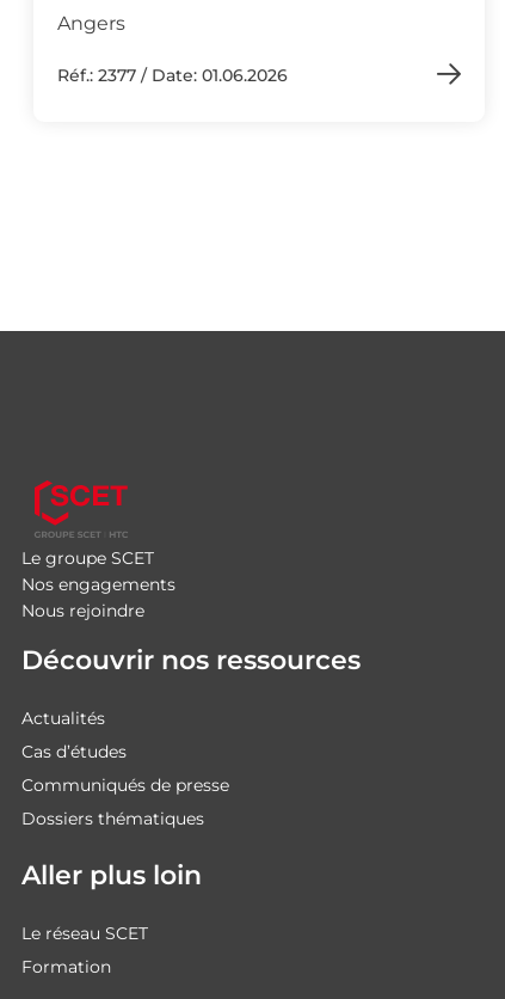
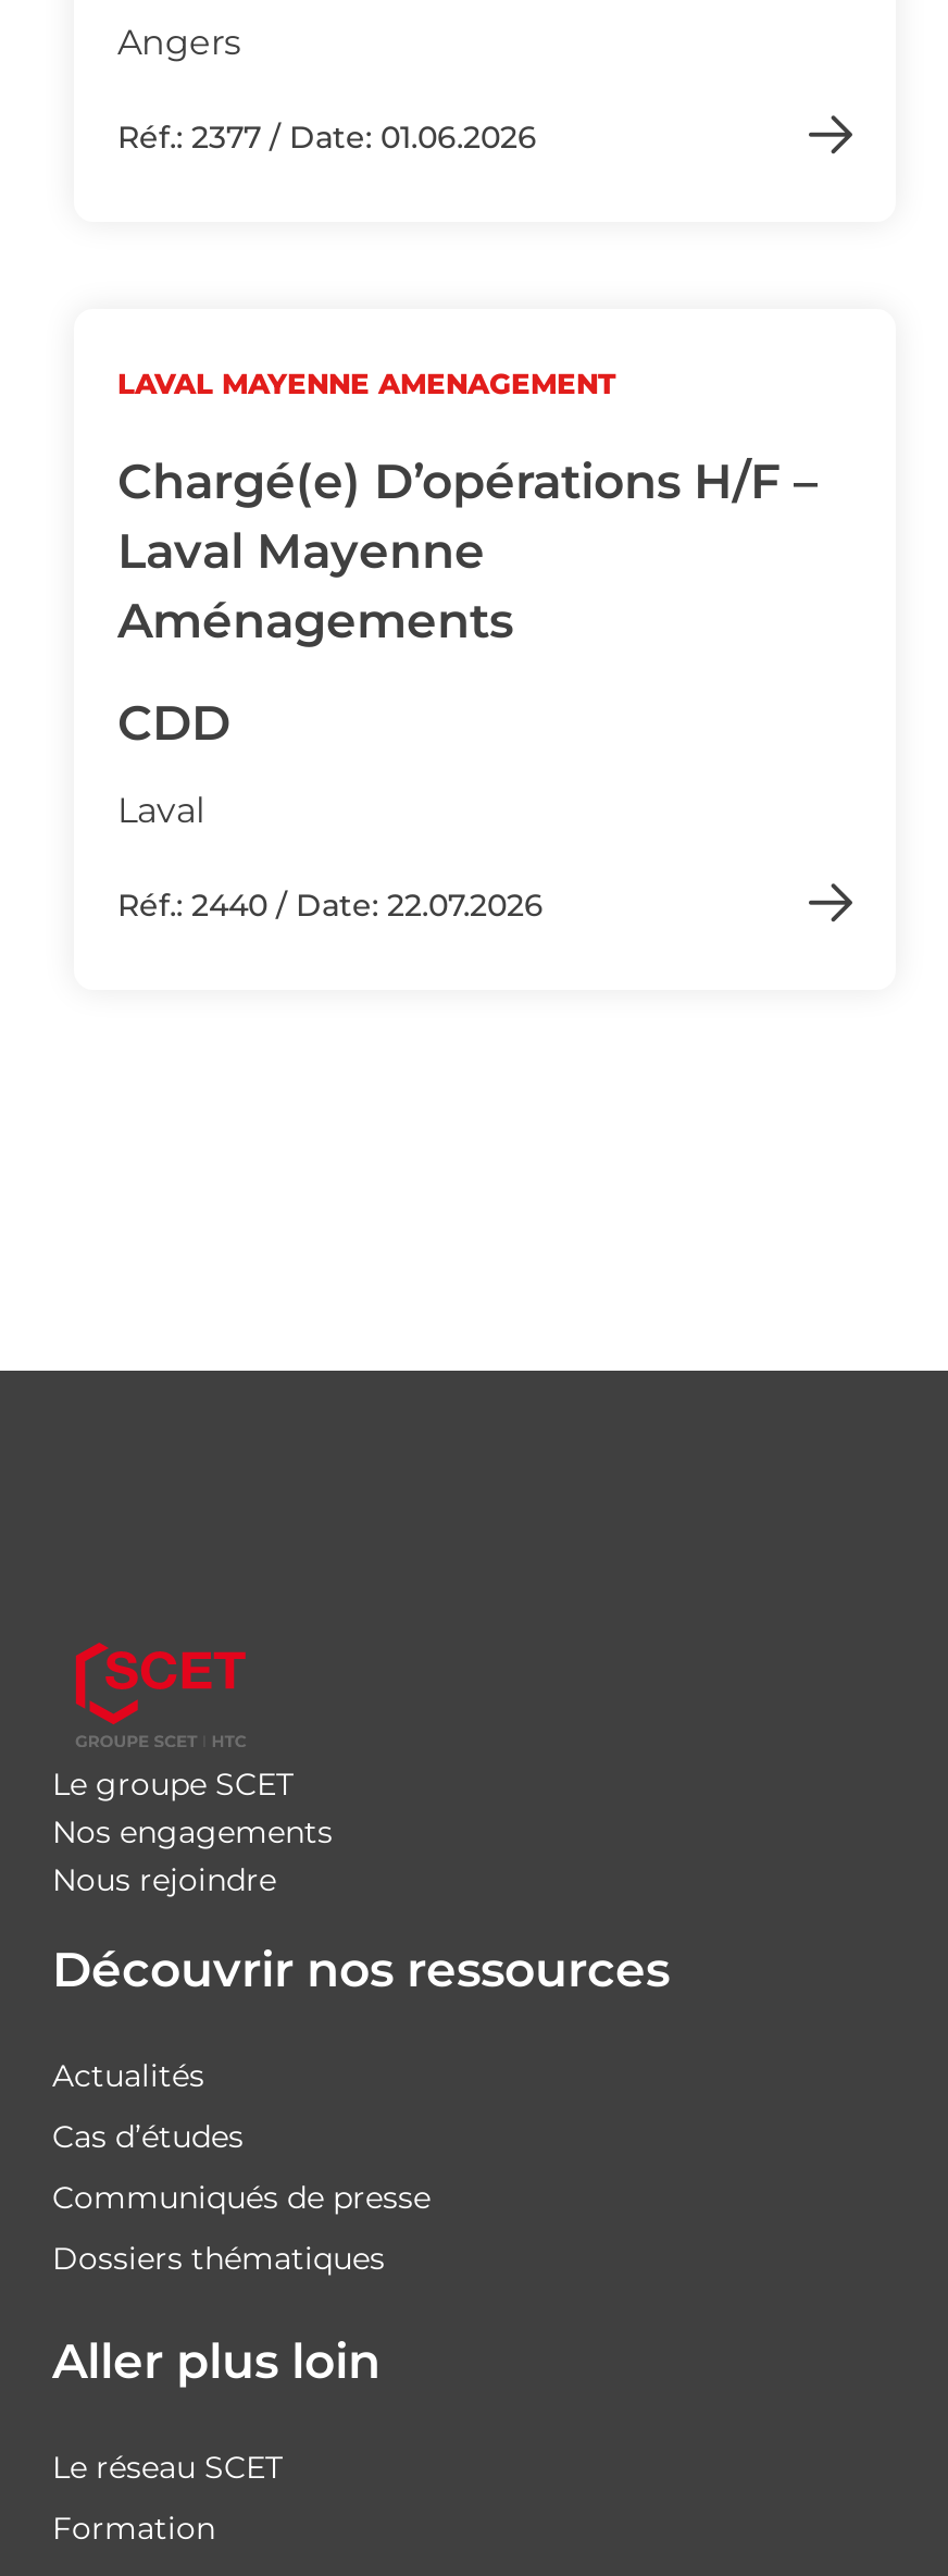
none -> [117,366,818,925] LAVAL MAYENNE AMENAGEMENT | Chargé(e) D’opérations H/F – | Laval Mayenne | Aménagements | CDD | Laval | Réf.: 2440 / Date: 22.07.2026

